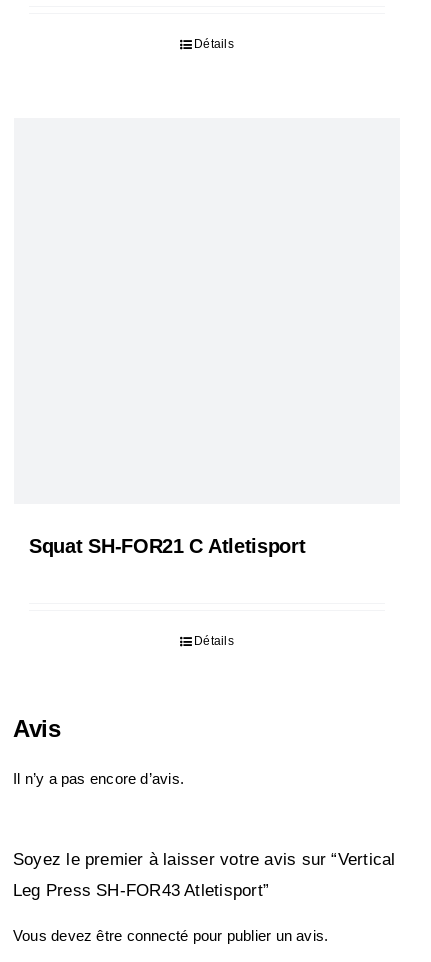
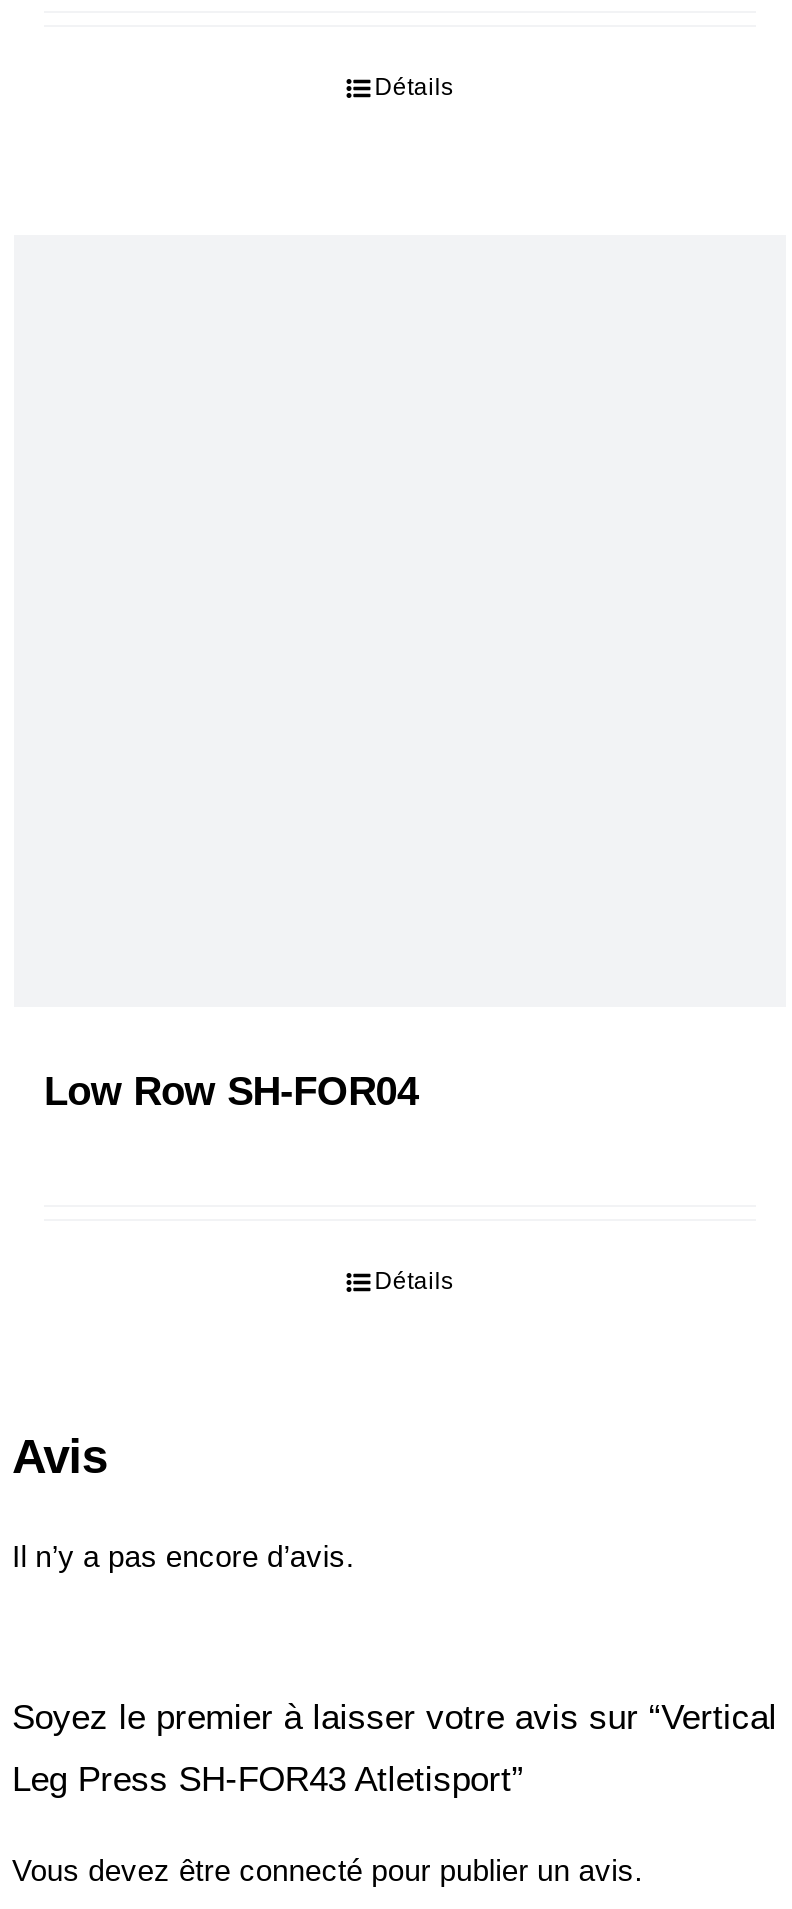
[29,535,306,557] Squat SH-FOR21 C Atletisport -> [44,1068,418,1112] Low Row SH-FOR04

